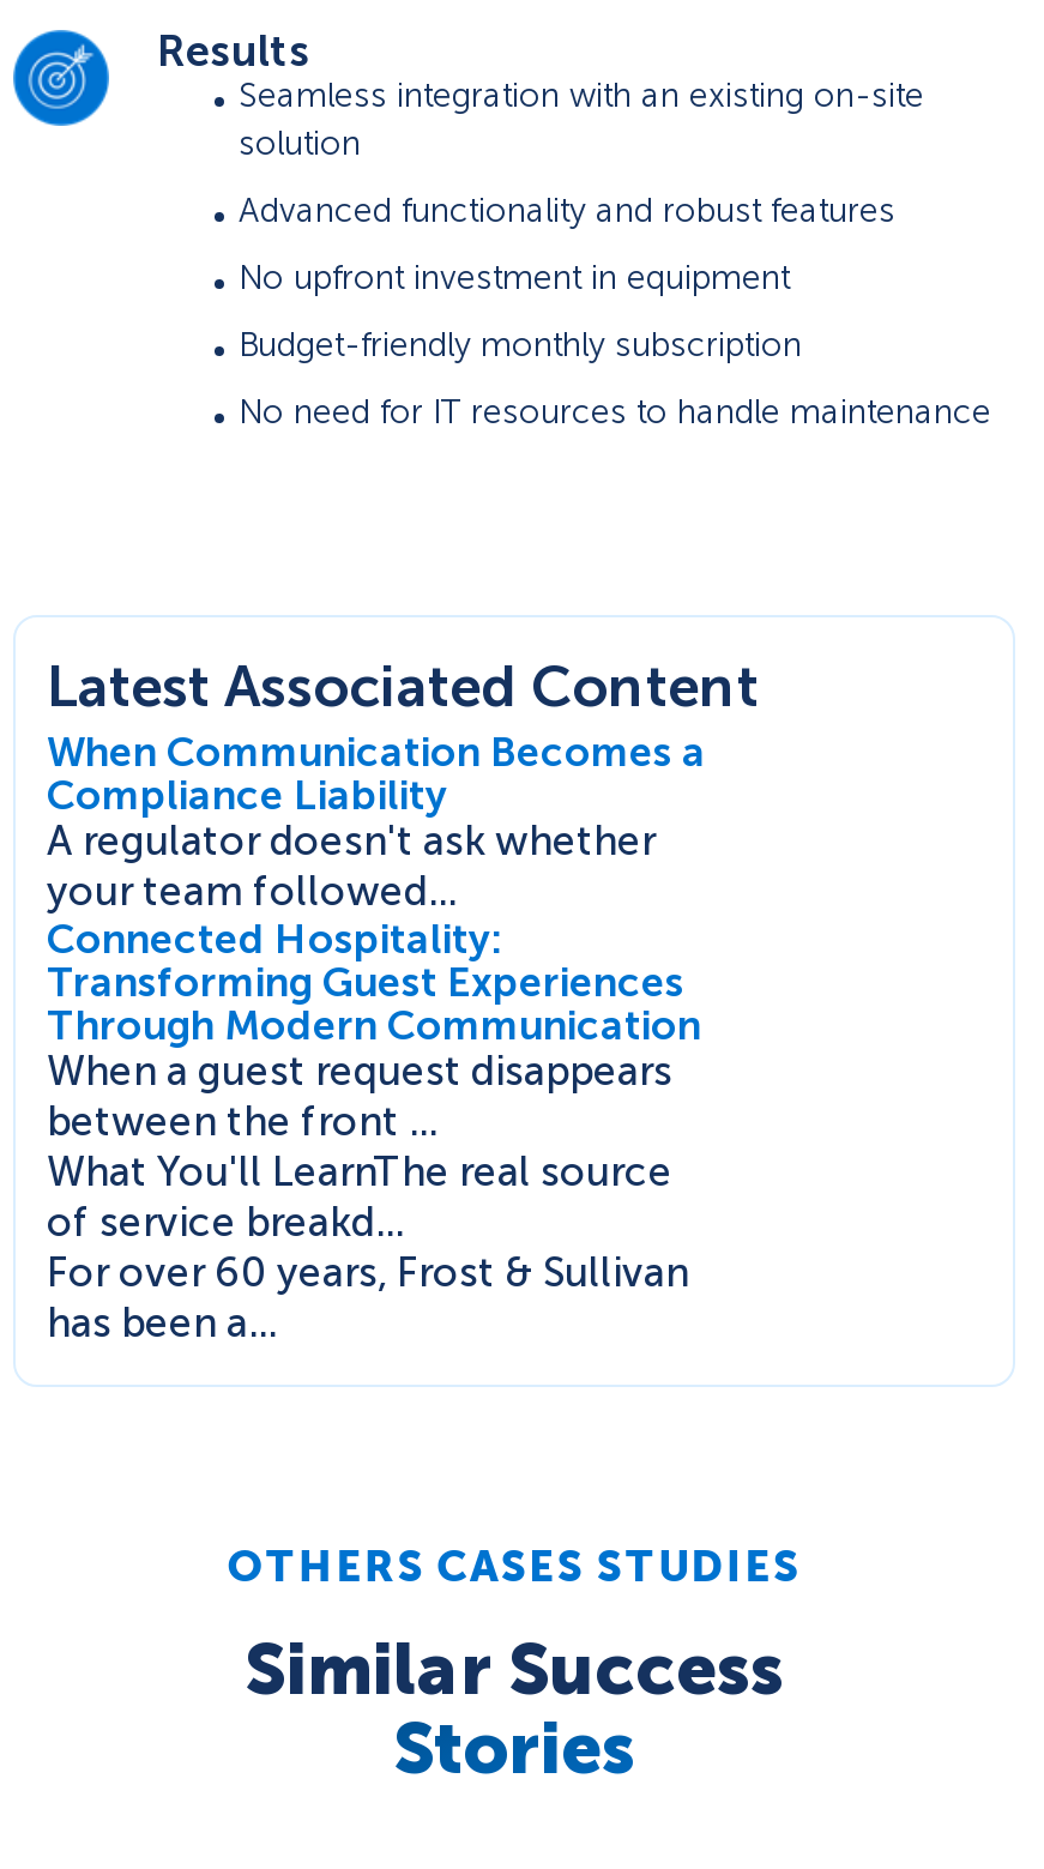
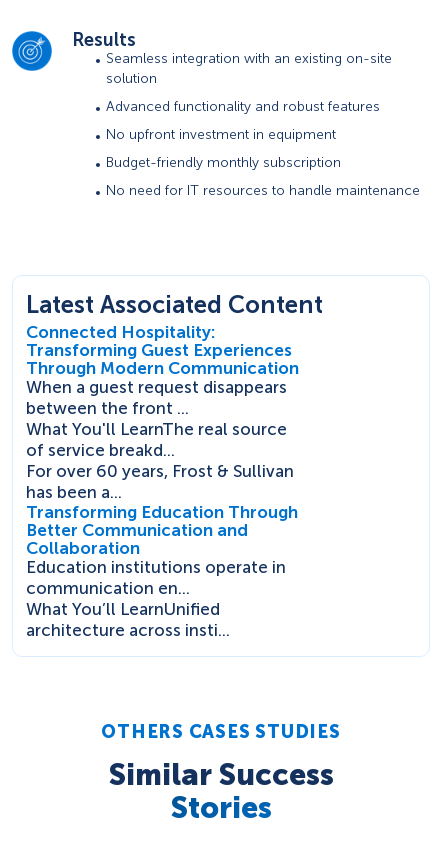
[47,728,706,915] When Communication Becomes a | Compliance Liability | A regulator doesn't ask whether | your team followed... -> none
moved [47,915,701,1346] -> [26,322,299,502]: Connected Hospitality: | Transforming Guest Experiences | Through Modern Communication | ... | For over 60 years, Frost & Sullivan | has been a...
none -> [26,502,298,640] Transforming Education Through | Better Communication and | Collaboration | Education institutions operate in | communication en... | What You’ll LearnUnified | architecture across insti...

